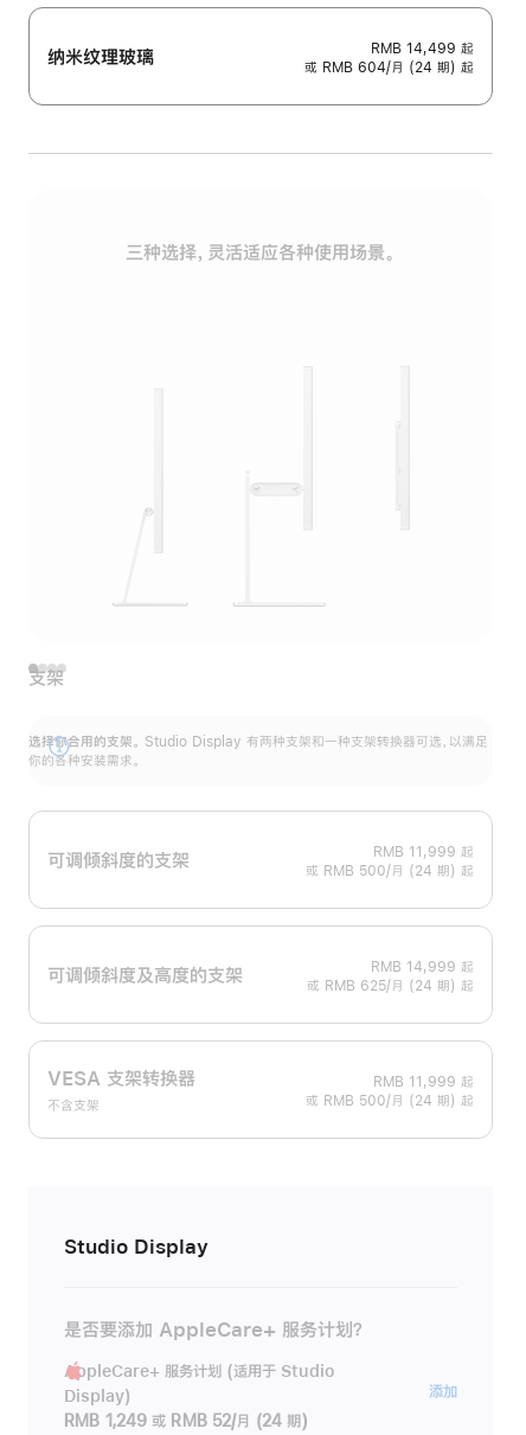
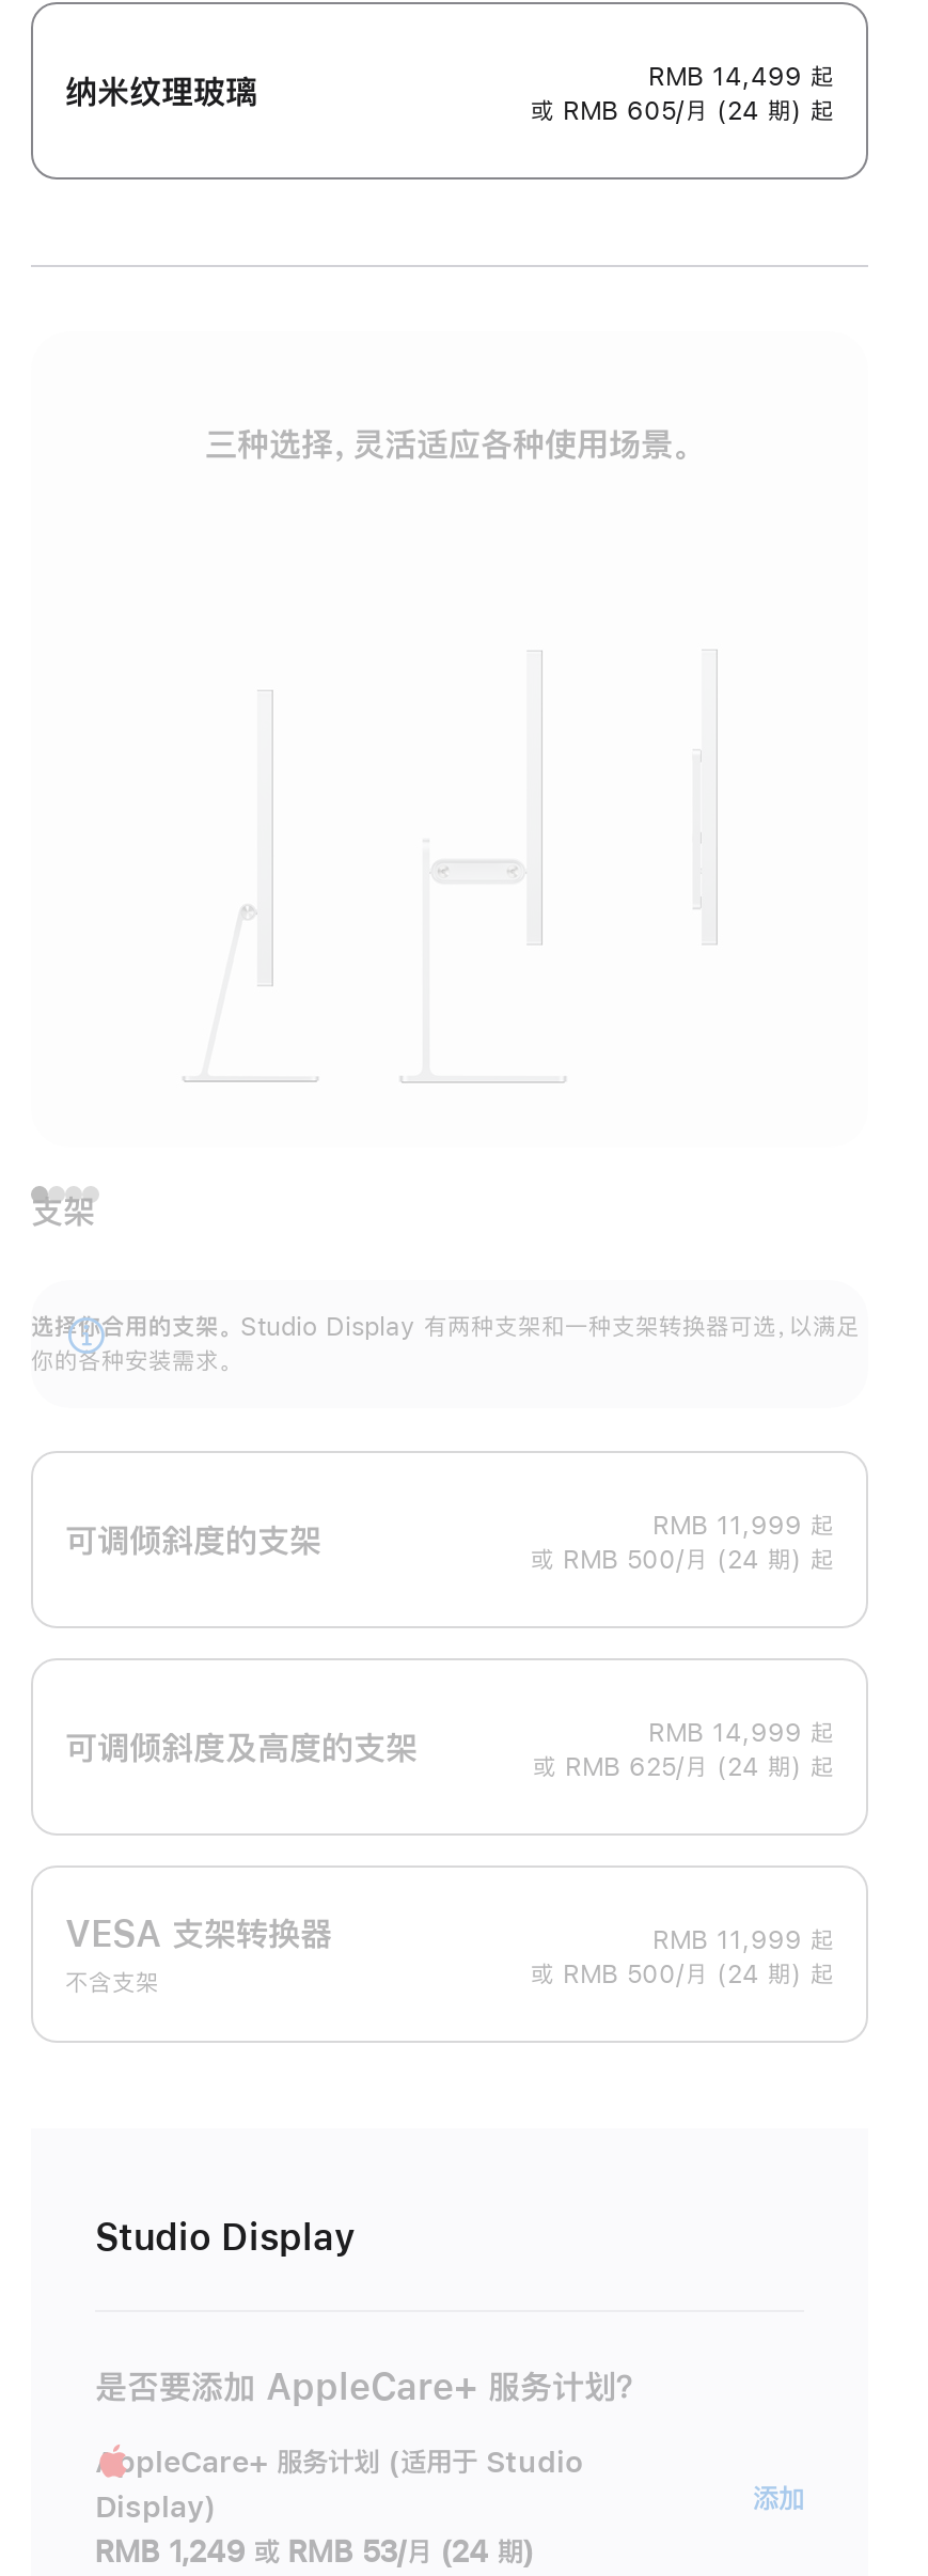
[304,61,474,75] 或 RMB 604/月 (24 期) 起 -> [531,99,834,124] 或 RMB 605/月 (24 期) 起
[64,1413,308,1429] RMB 1,249 或 RMB 52/月 (24 期) -> [95,2537,534,2567] RMB 1,249 或 RMB 53/月 (24 期)

